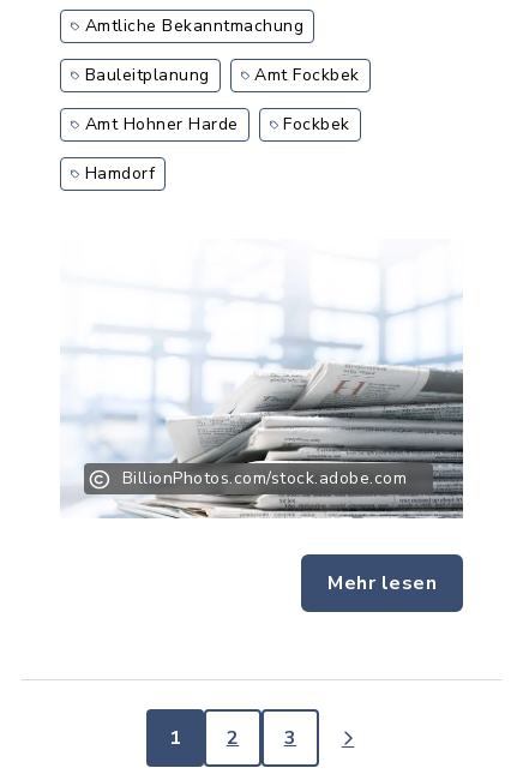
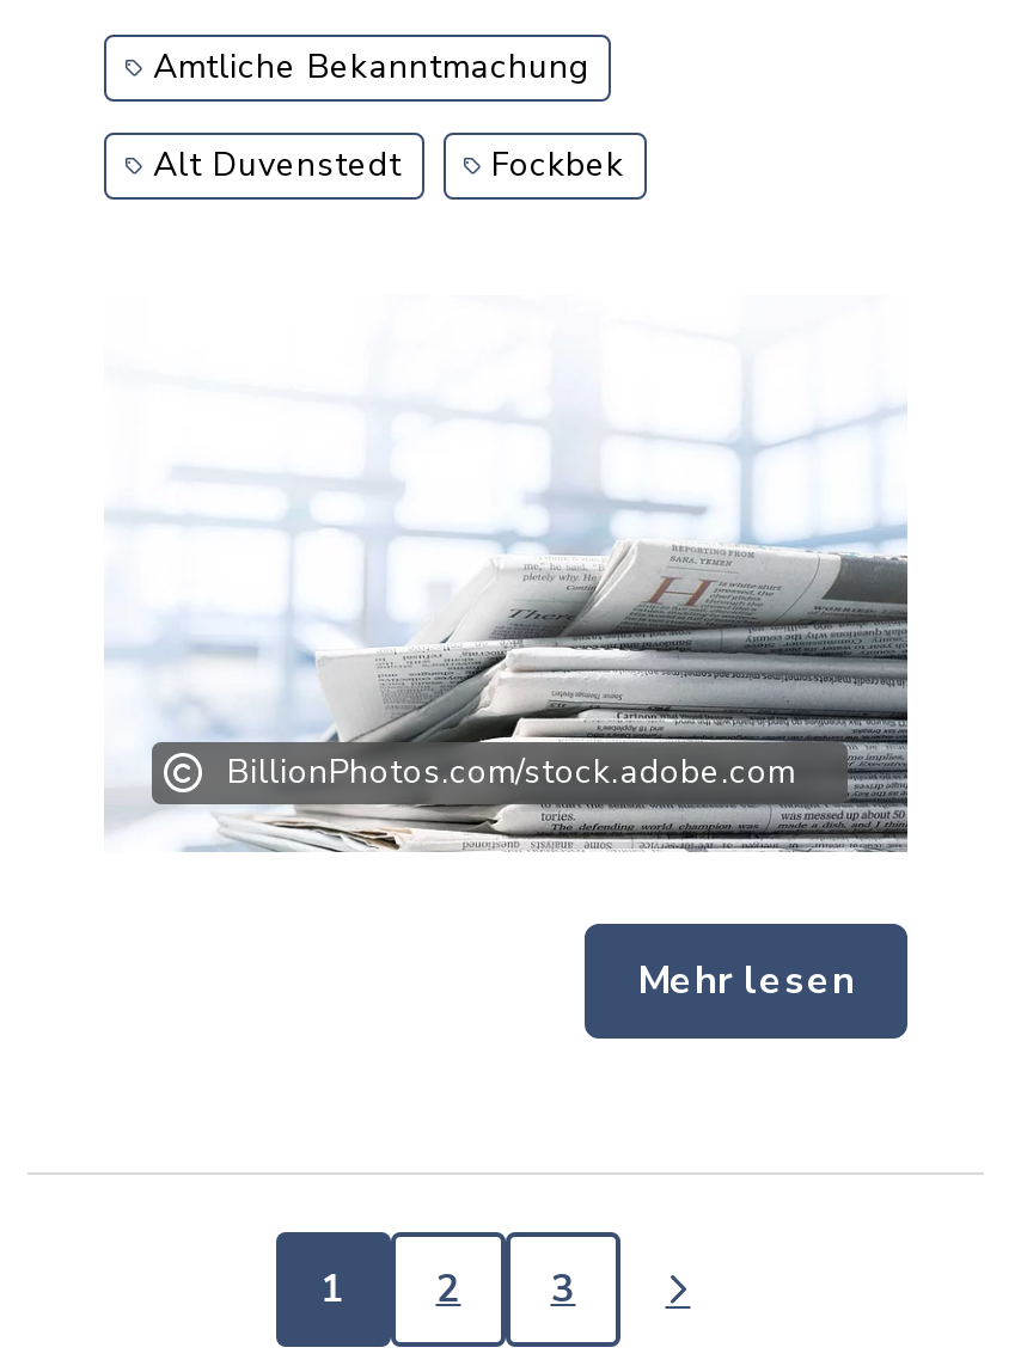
[85,64,359,136] Bauleitplanung | Amt Fockbek | Amt Hohner Harde -> [153,143,402,188] Alt Duvenstedt
[85,162,155,185] Hamdorf -> none

